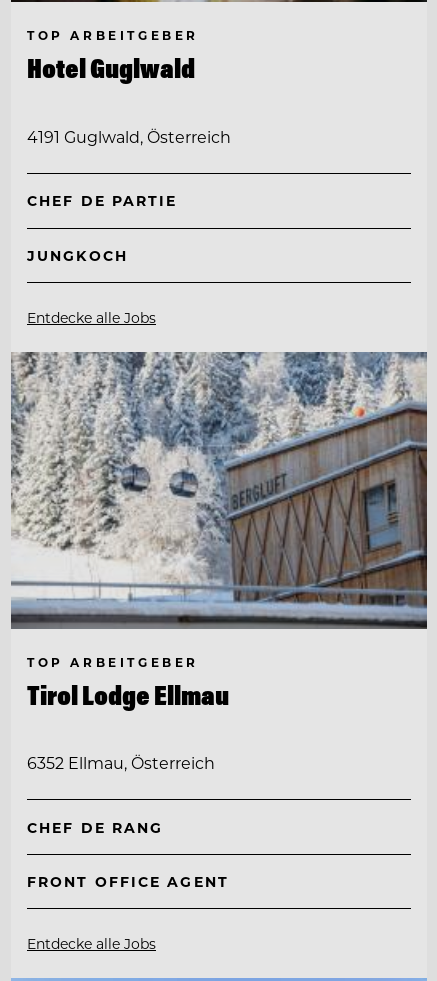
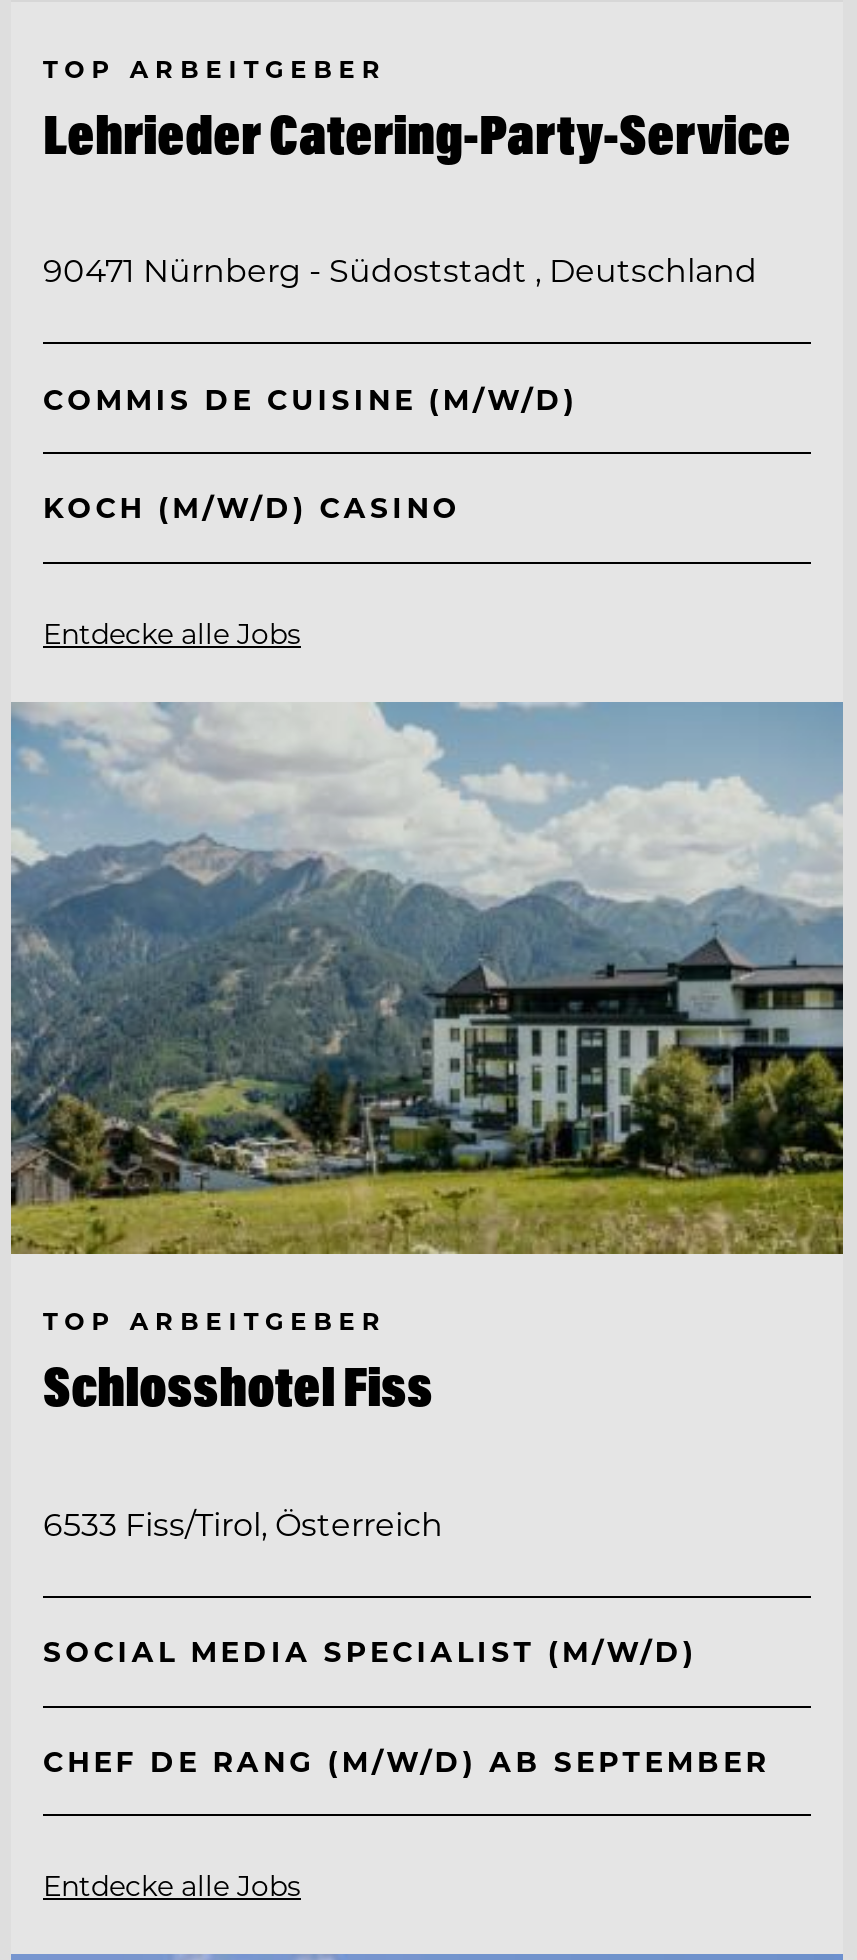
[27,51,195,85] Hotel Guglwald -> [43,99,791,167] Lehrieder Catering-Party-Service
[27,125,231,146] 4191 Guglwald, Österreich -> [43,248,757,290] 90471 Nürnberg - Südoststadt , Deutschland
[27,191,177,210] CHEF DE PARTIE -> [43,379,578,417] COMMIS DE CUISINE (M/W/D)
[27,246,128,265] JUNGKOCH -> [43,489,461,527] KOCH (M/W/D) CASINO
[10,351,428,630] [image] -> [9,701,845,1255] [image]
[27,678,229,712] Tirol Lodge Ellmau -> [43,1353,433,1421] Schlosshotel Fiss
[27,752,215,773] 6352 Ellmau, Österreich -> [43,1501,443,1543] 6533 Fiss/Tirol, Österreich
[27,818,163,837] CHEF DE RANG -> [43,1633,697,1671] SOCIAL MEDIA SPECIALIST (M/W/D)
[27,872,229,891] FRONT OFFICE AGENT -> [43,1742,770,1780] CHEF DE RANG (M/W/D) AB SEPTEMBER

